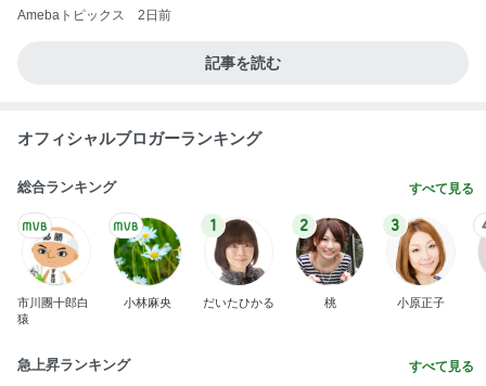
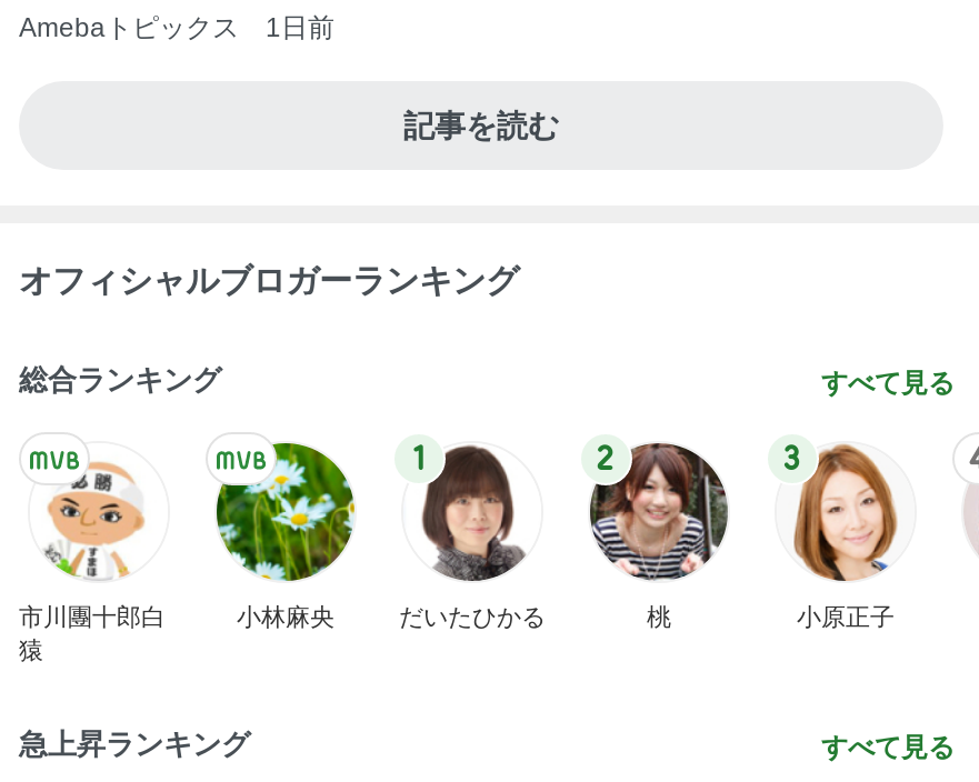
[17,8,171,23] Amebaトピックス 2日前 -> [19,12,334,43] Amebaトピックス 1日前

